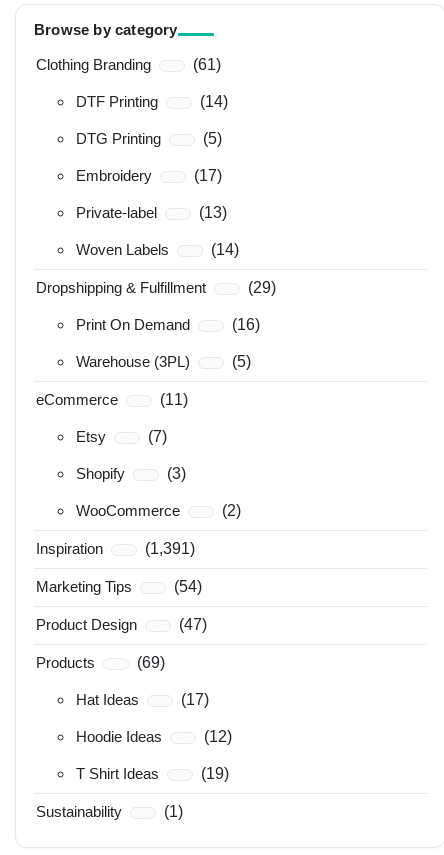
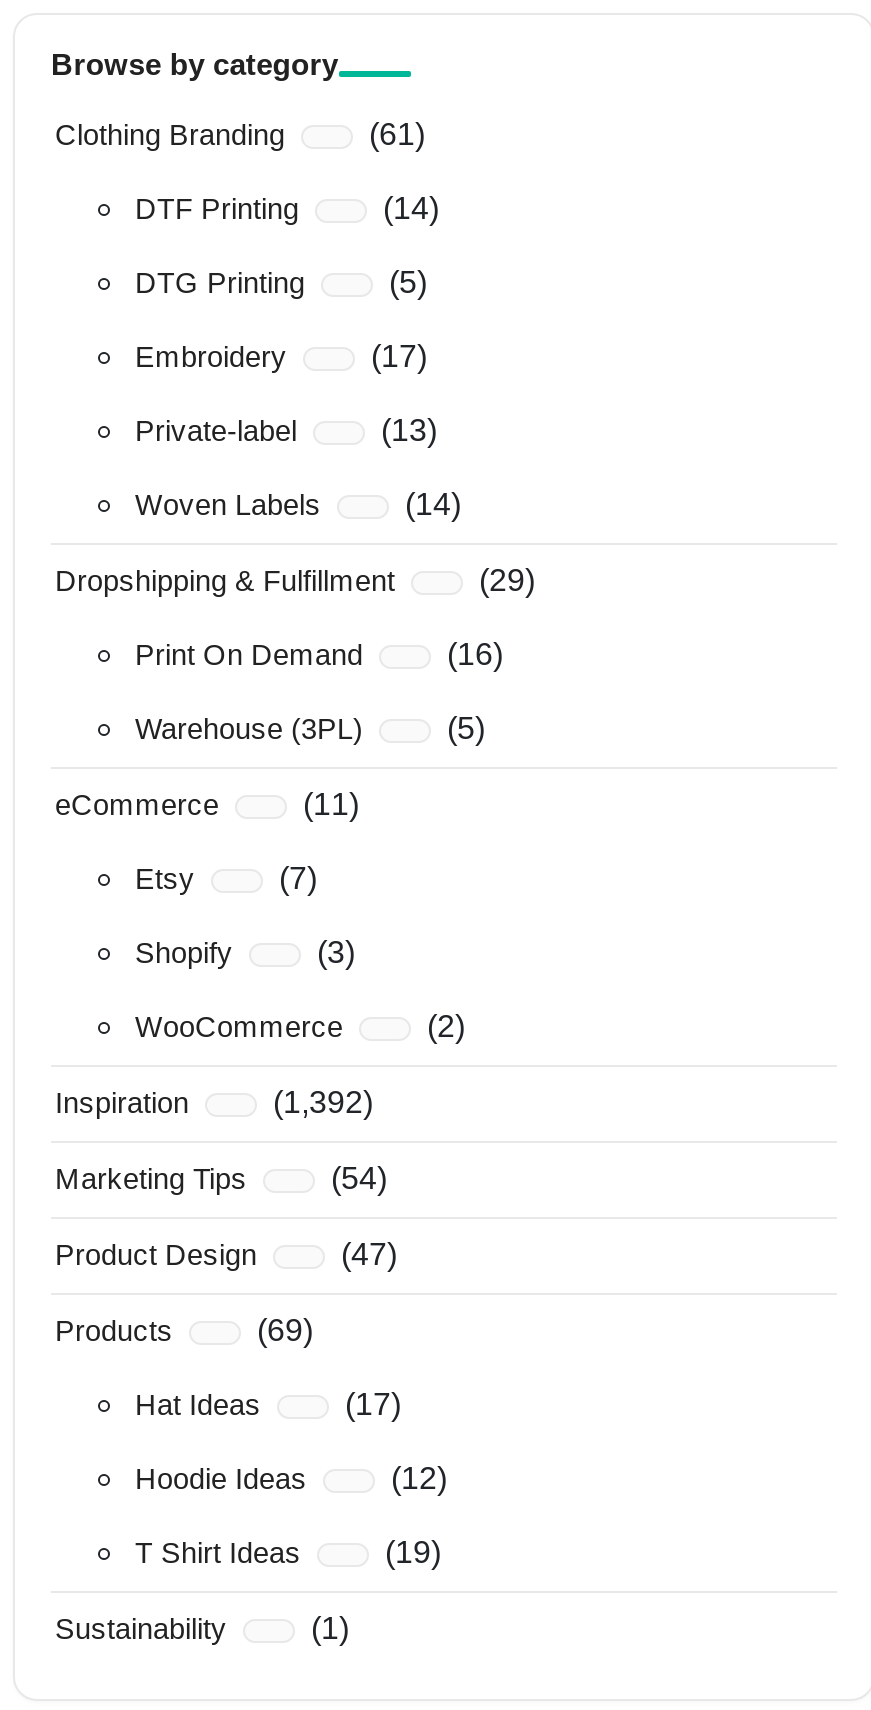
[141,540,195,557] (1,391) -> [265,1085,373,1119] (1,392)

